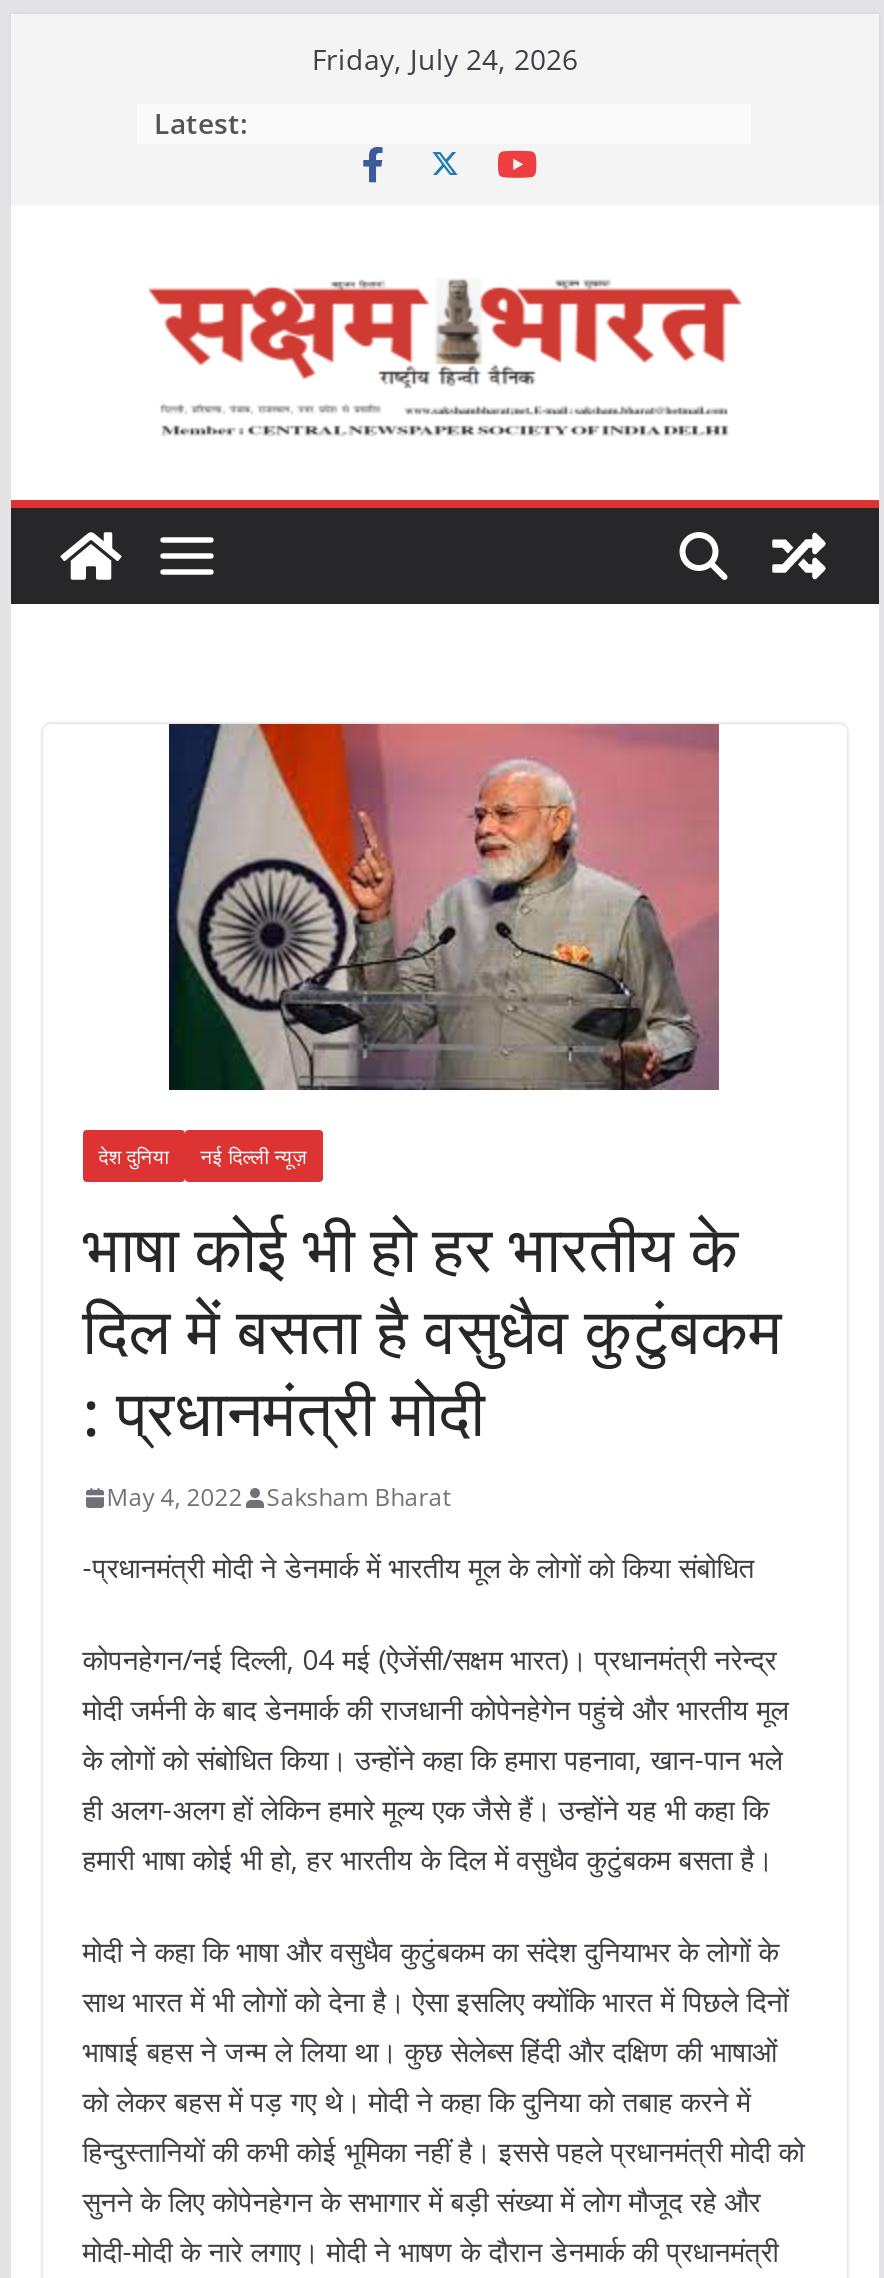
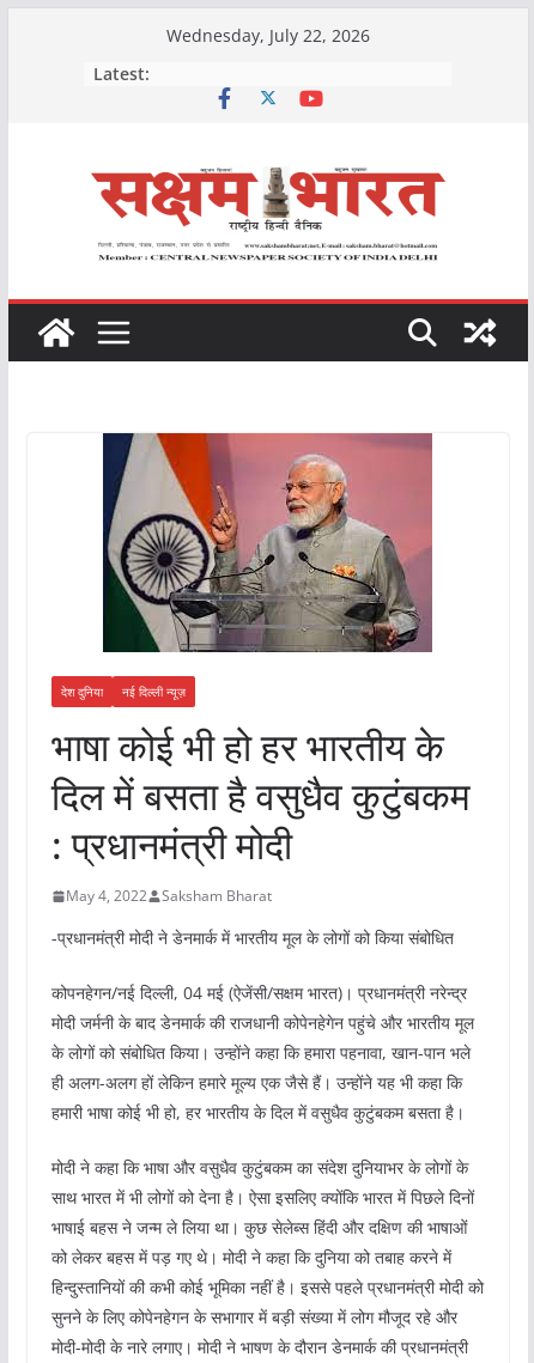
[312,40,578,78] Friday, July 24, 2026 -> [166,24,370,47] Wednesday, July 22, 2026

